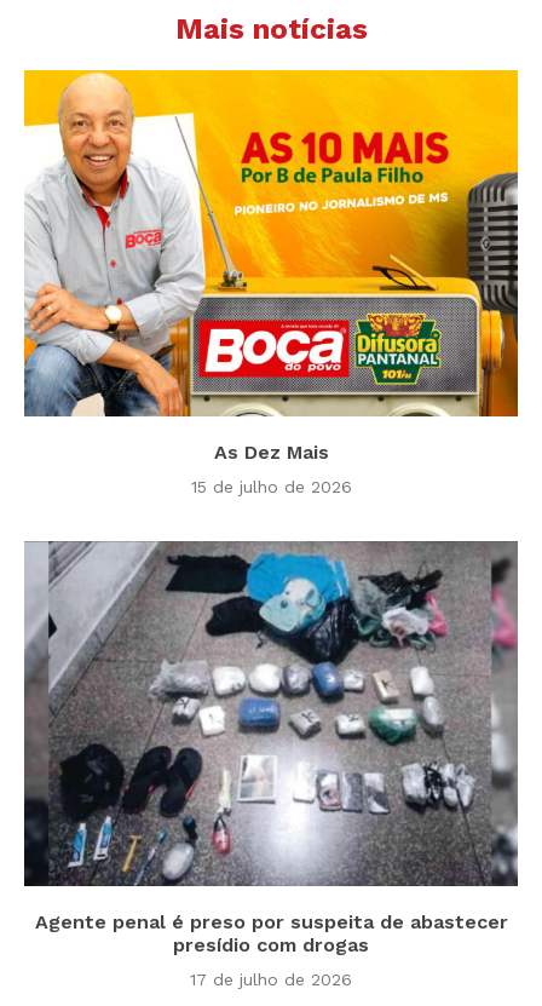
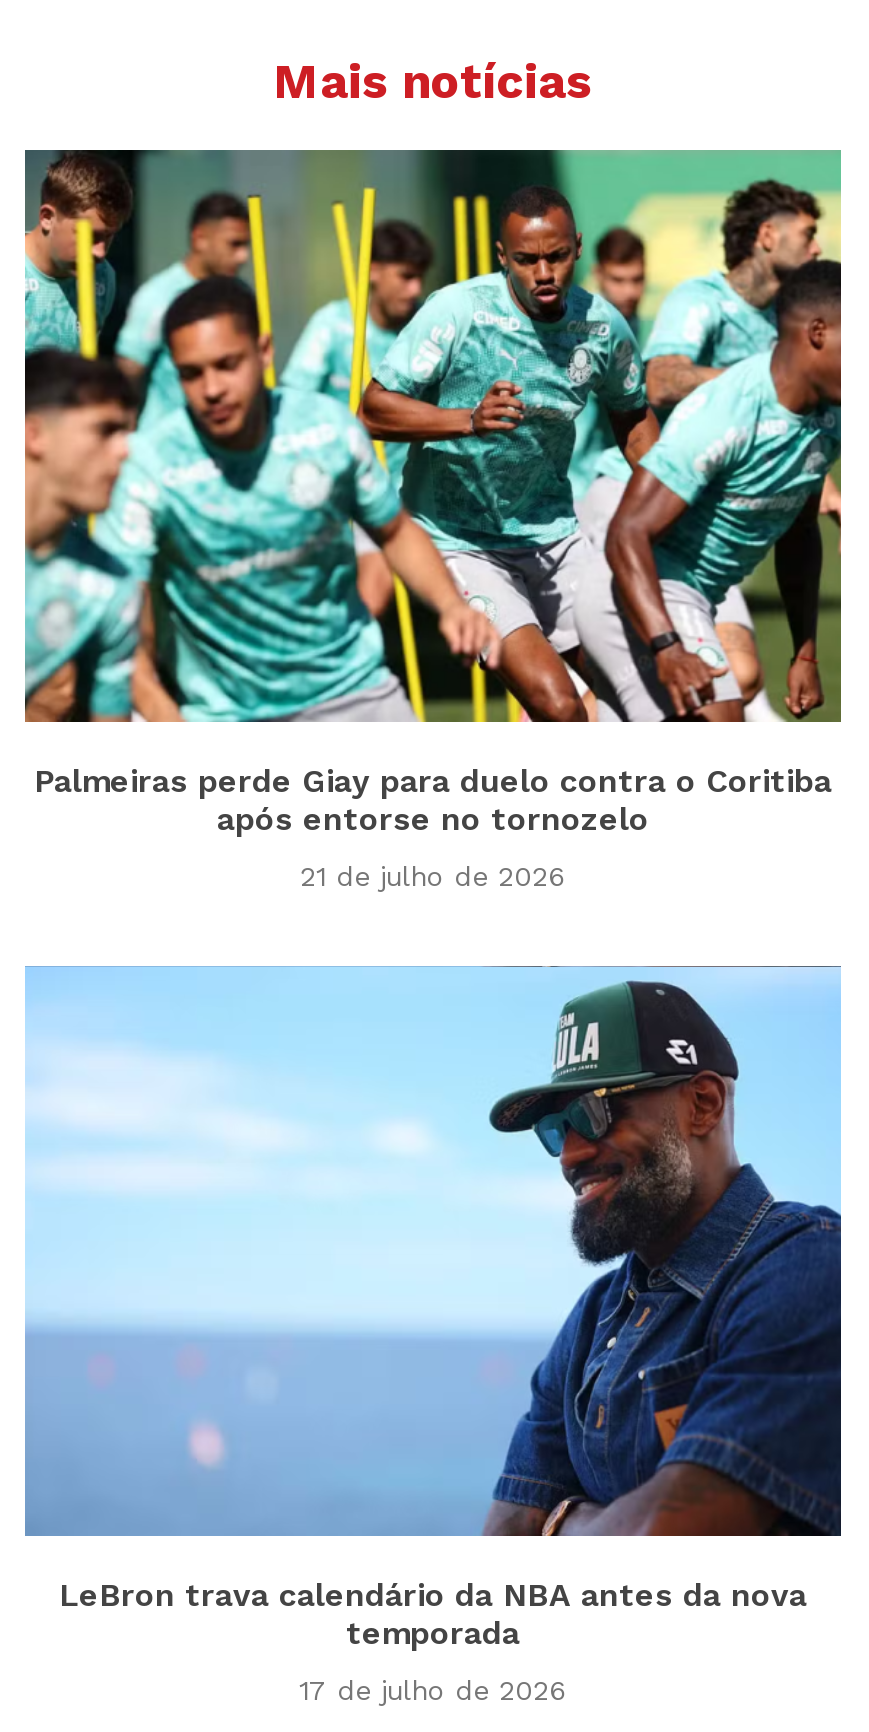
[23,69,519,463] [image] | As Dez Mais -> [23,148,843,837] [image] | Palmeiras perde Giay para duelo contra o Coritiba | após entorse no tornozelo
[191,477,351,496] 15 de julho de 2026 -> [300,859,566,891] 21 de julho de 2026
[23,540,519,957] [image] | Agente penal é preso por suspeita de abastecer | presídio com drogas -> [23,966,843,1653] [image] | LeBron trava calendário da NBA antes da nova | temporada

